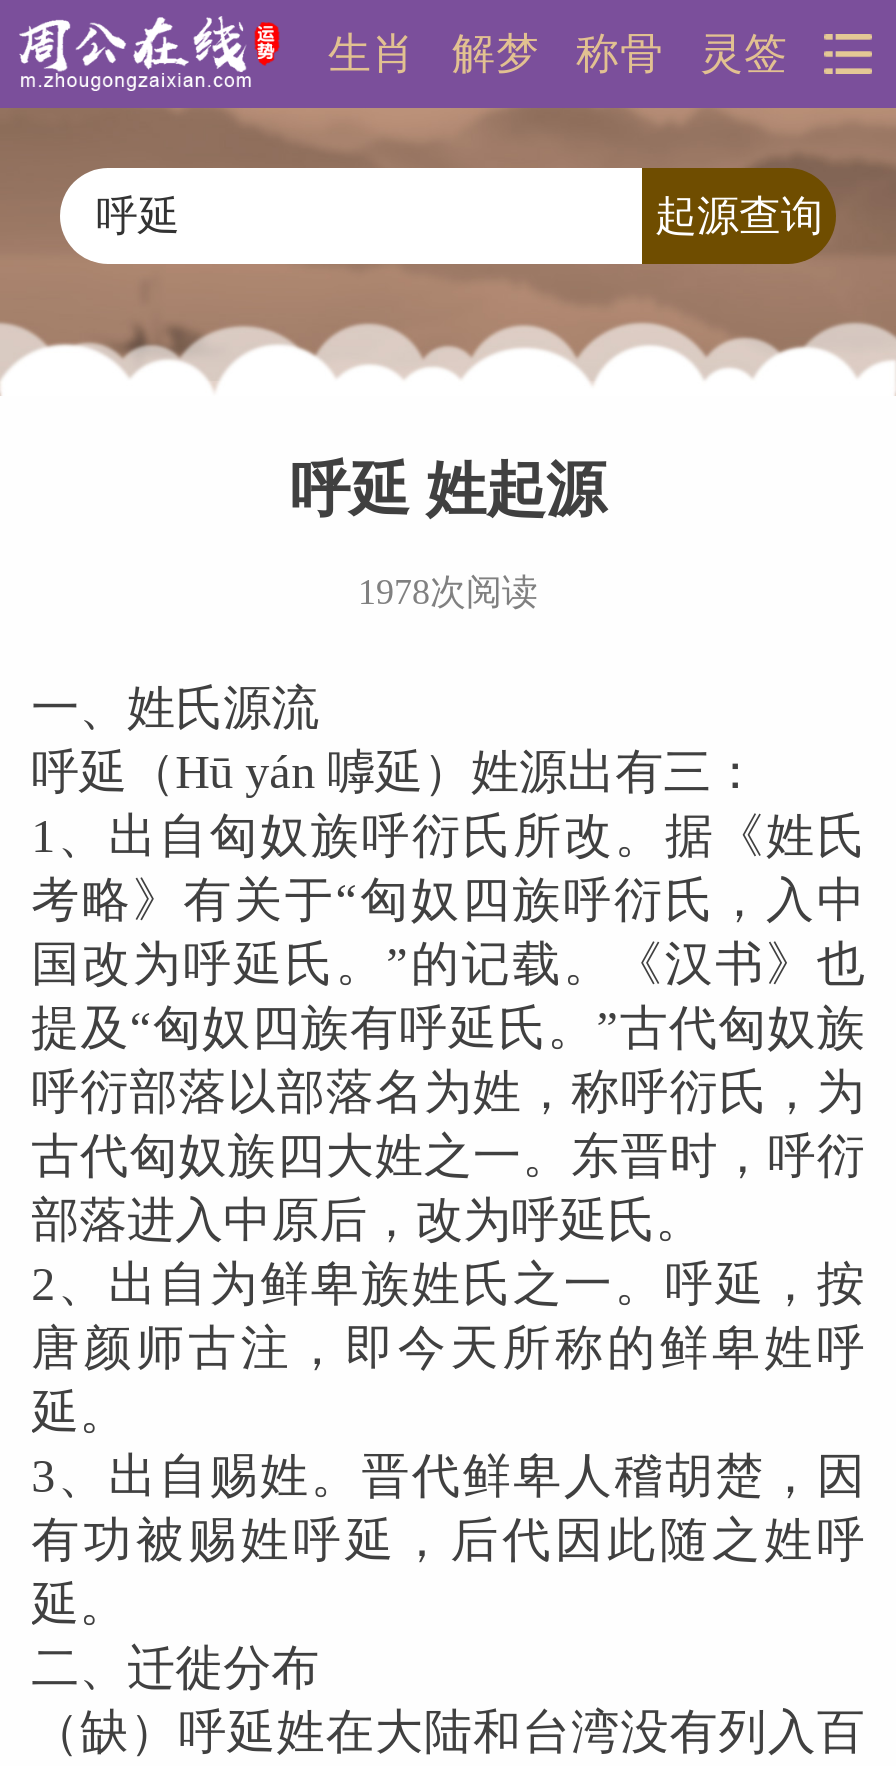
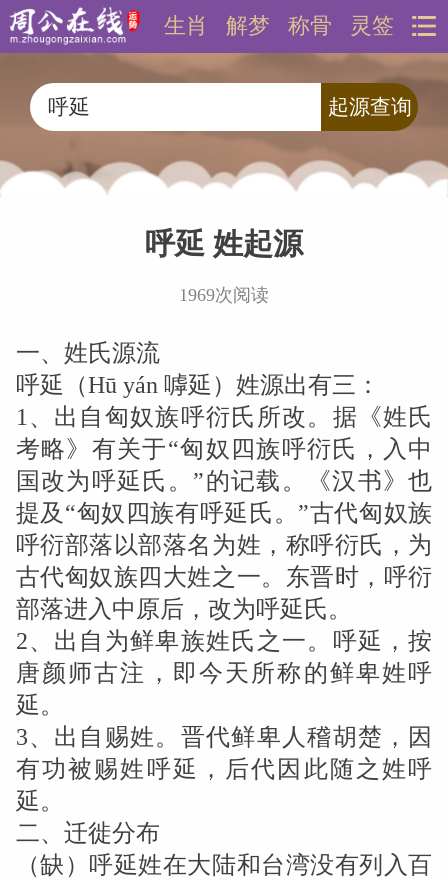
[358,572,538,612] 1978次阅读 -> [179,285,269,305] 1969次阅读

